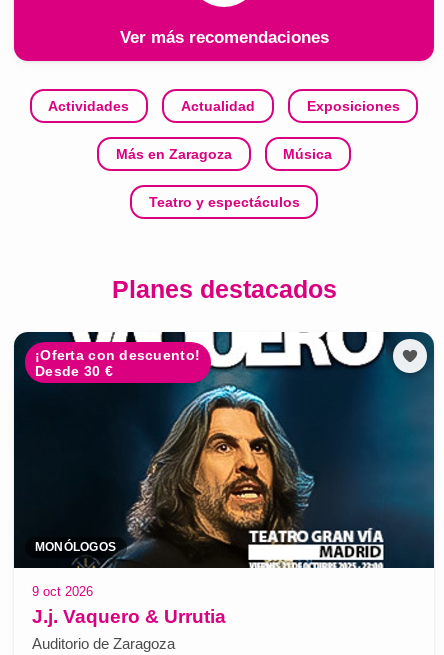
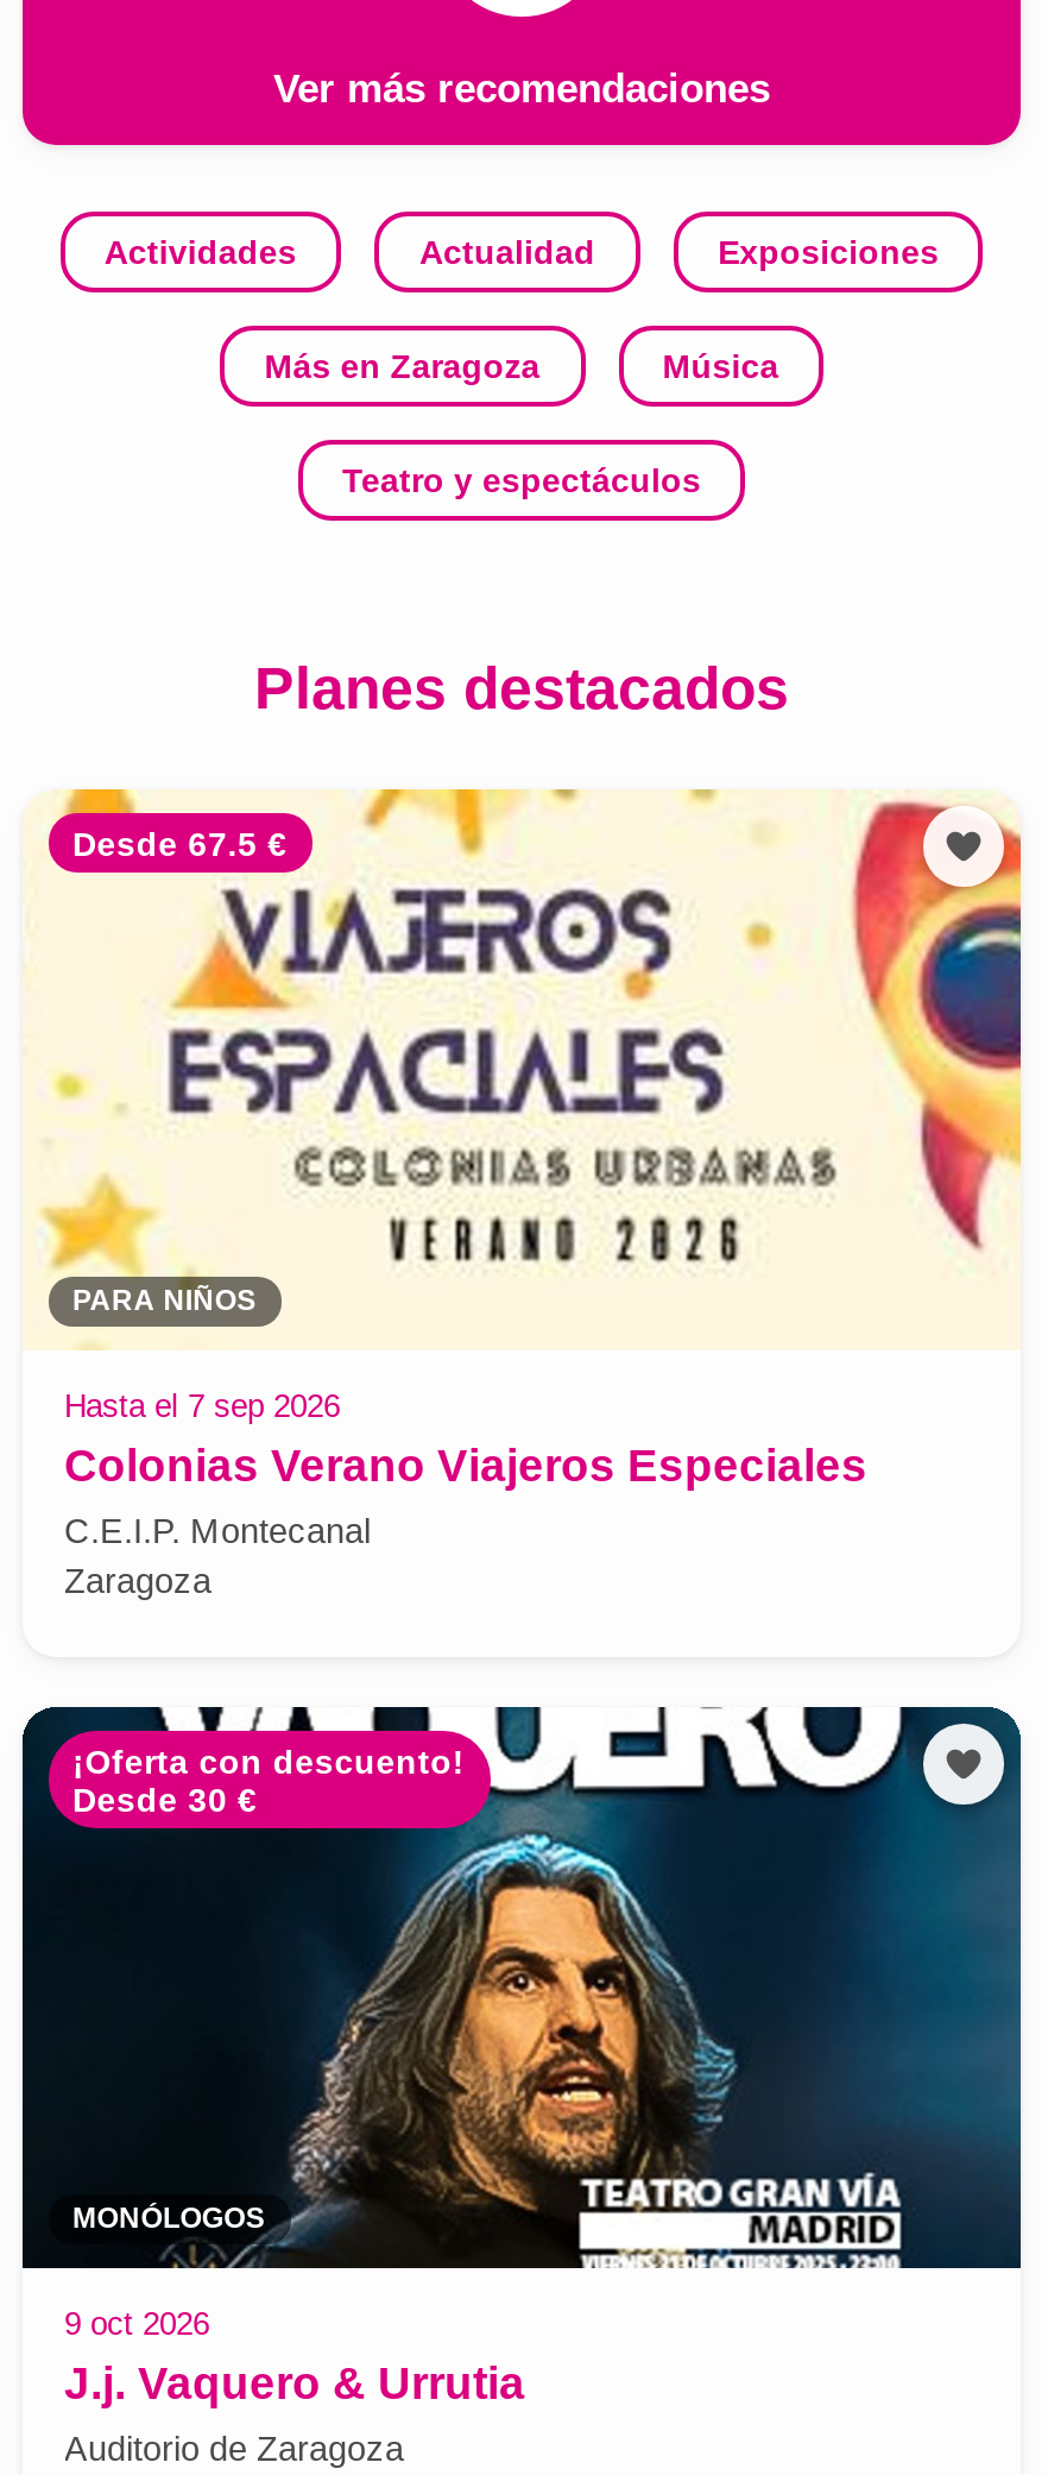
none -> [23,787,1023,1350] [image] | Desde 67.5 €
none -> [64,1284,867,1600] PARA NIÑOS | Hasta el 7 sep 2026 | Colonias Verano Viajeros Especiales | C.E.I.P. Montecanal | Zaragoza

